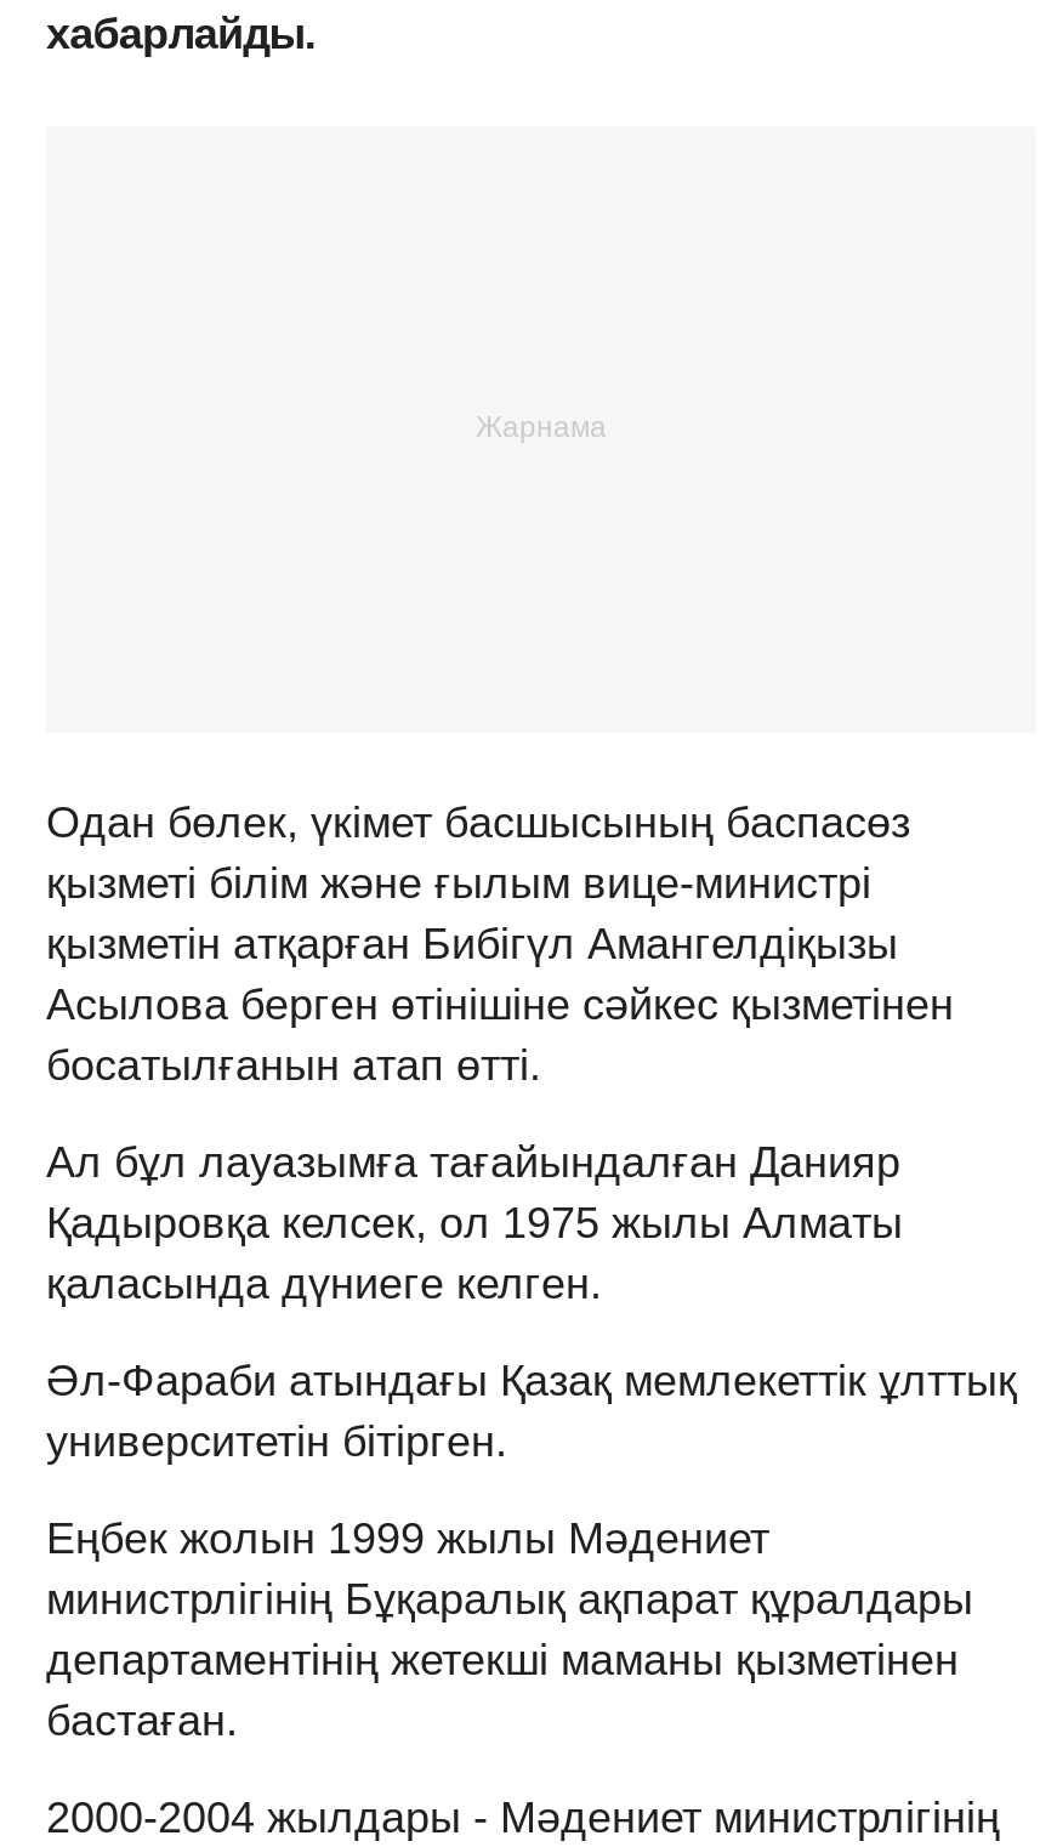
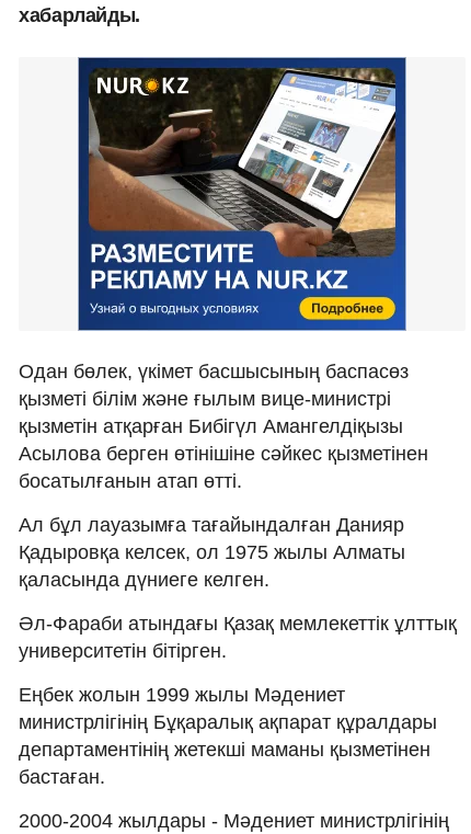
none -> [77,56,407,332] [image]

